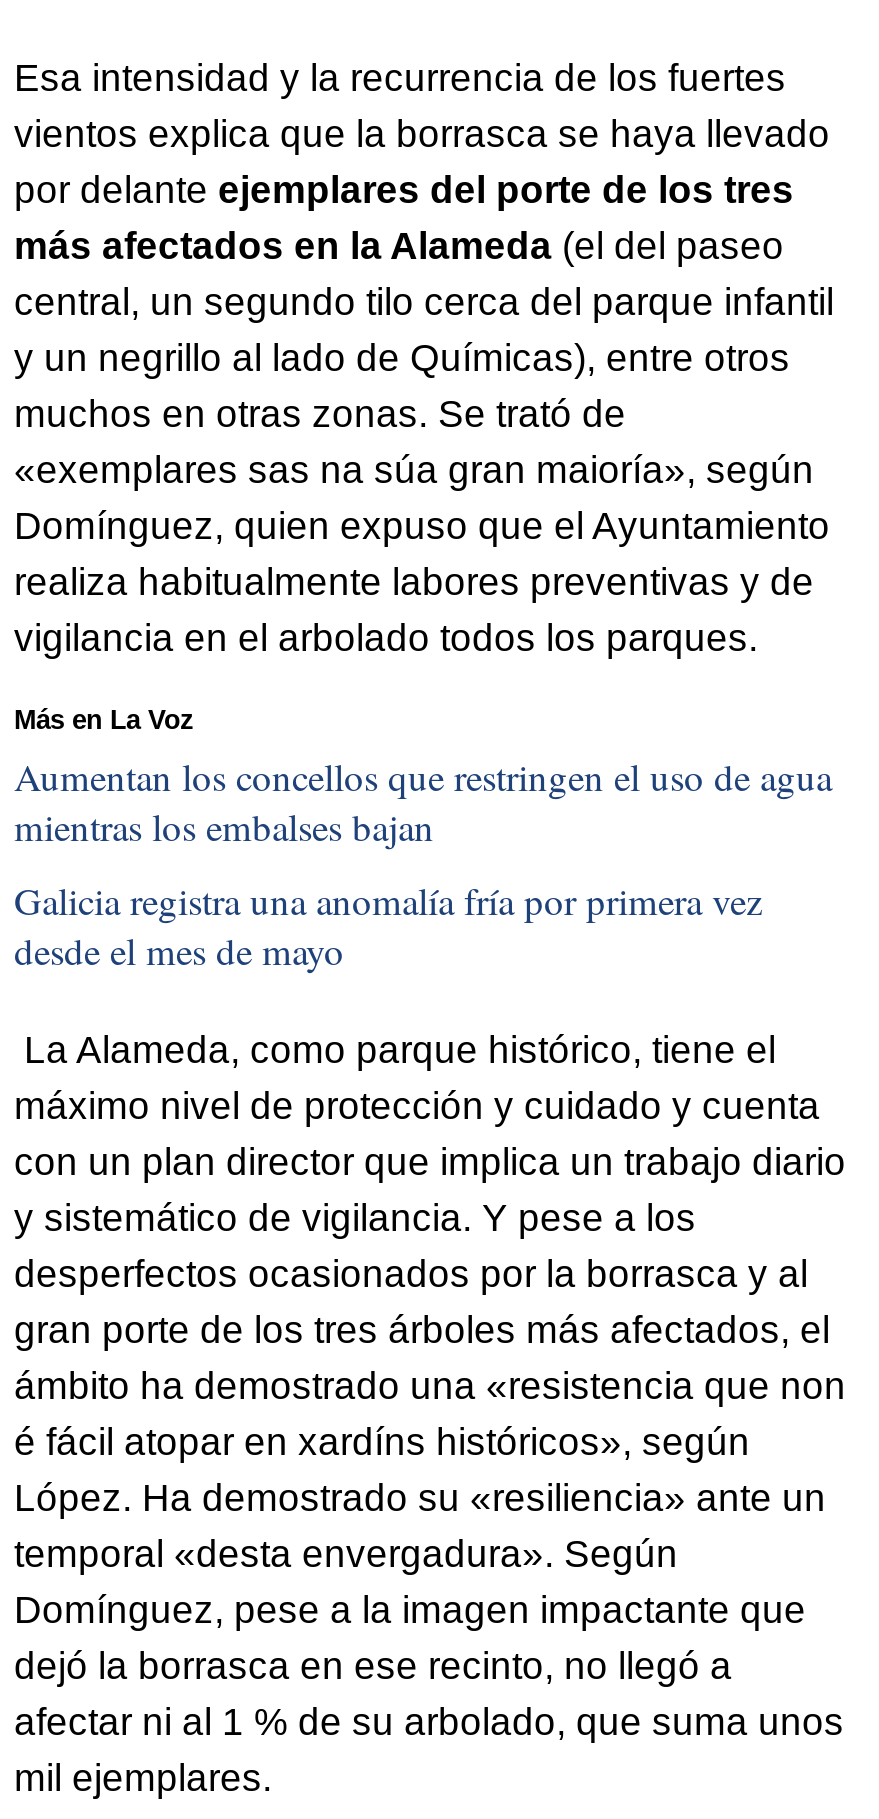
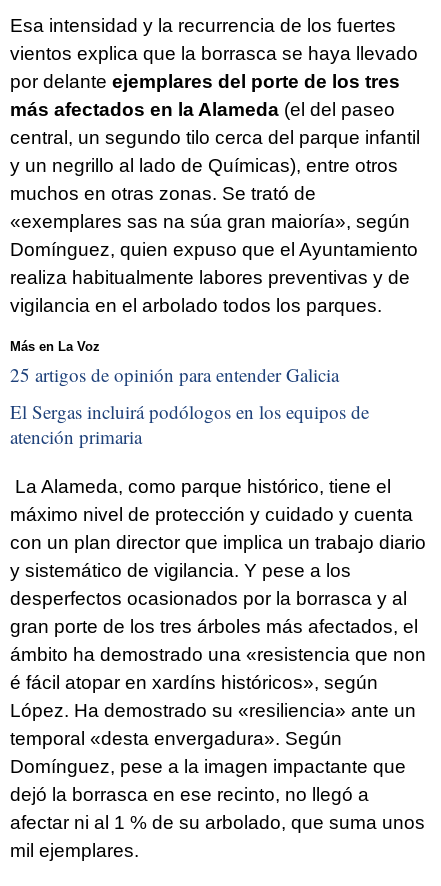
[14,751,832,851] Aumentan los concellos que restringen el uso de agua | mientras los embalses bajan -> [10,362,339,387] 25 artigos de opinión para entender Galicia
[14,876,762,976] Galicia registra una anomalía fría por primera vez | desde el mes de mayo -> [10,399,369,449] El Sergas incluirá podólogos en los equipos de | atención primaria

